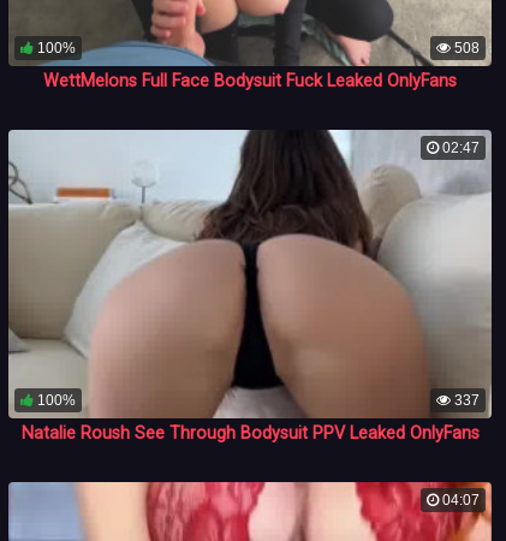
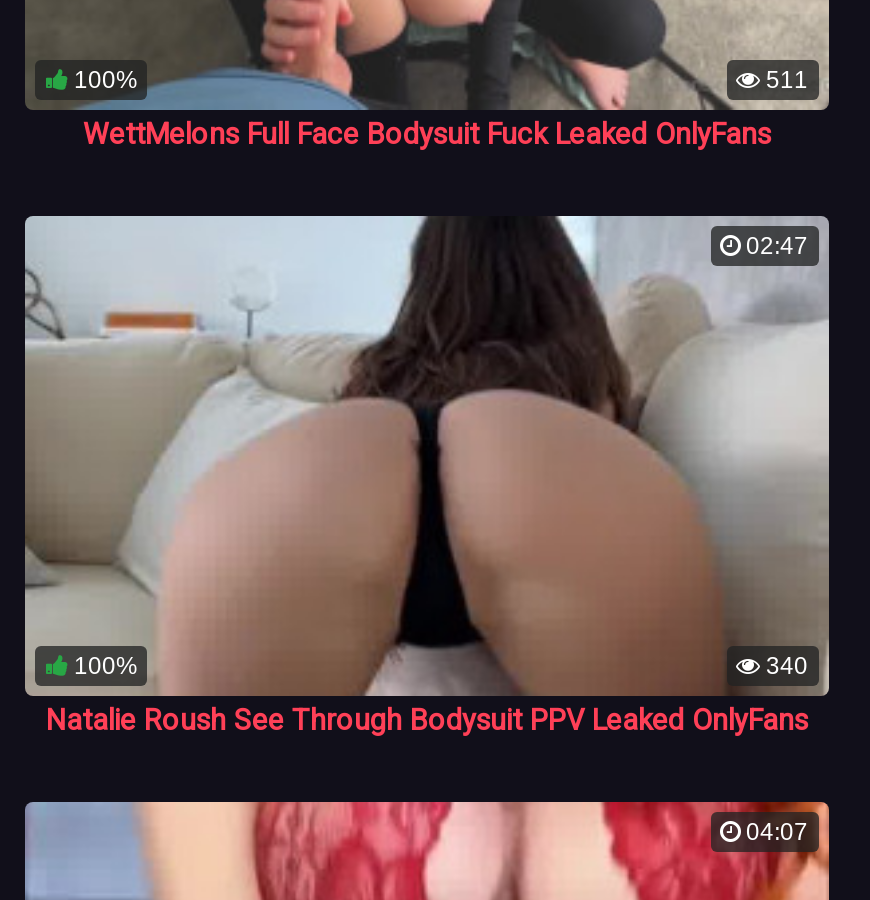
[450,40,479,57] 508 -> [760,66,808,94] 511
[450,393,479,409] 337 -> [760,653,808,681] 340

